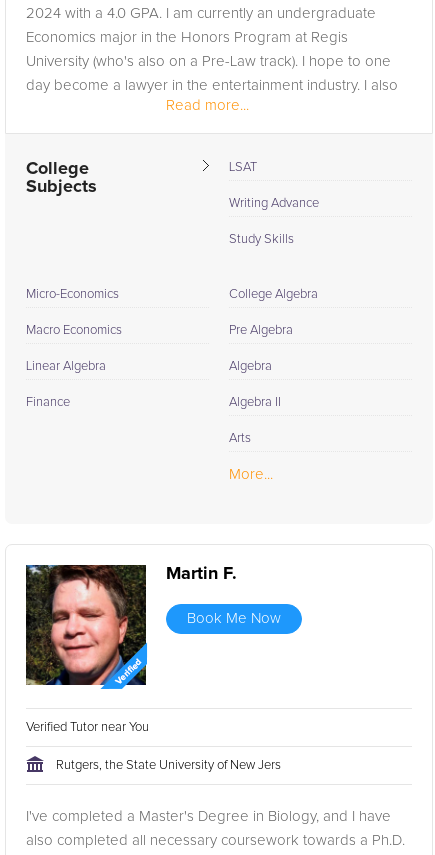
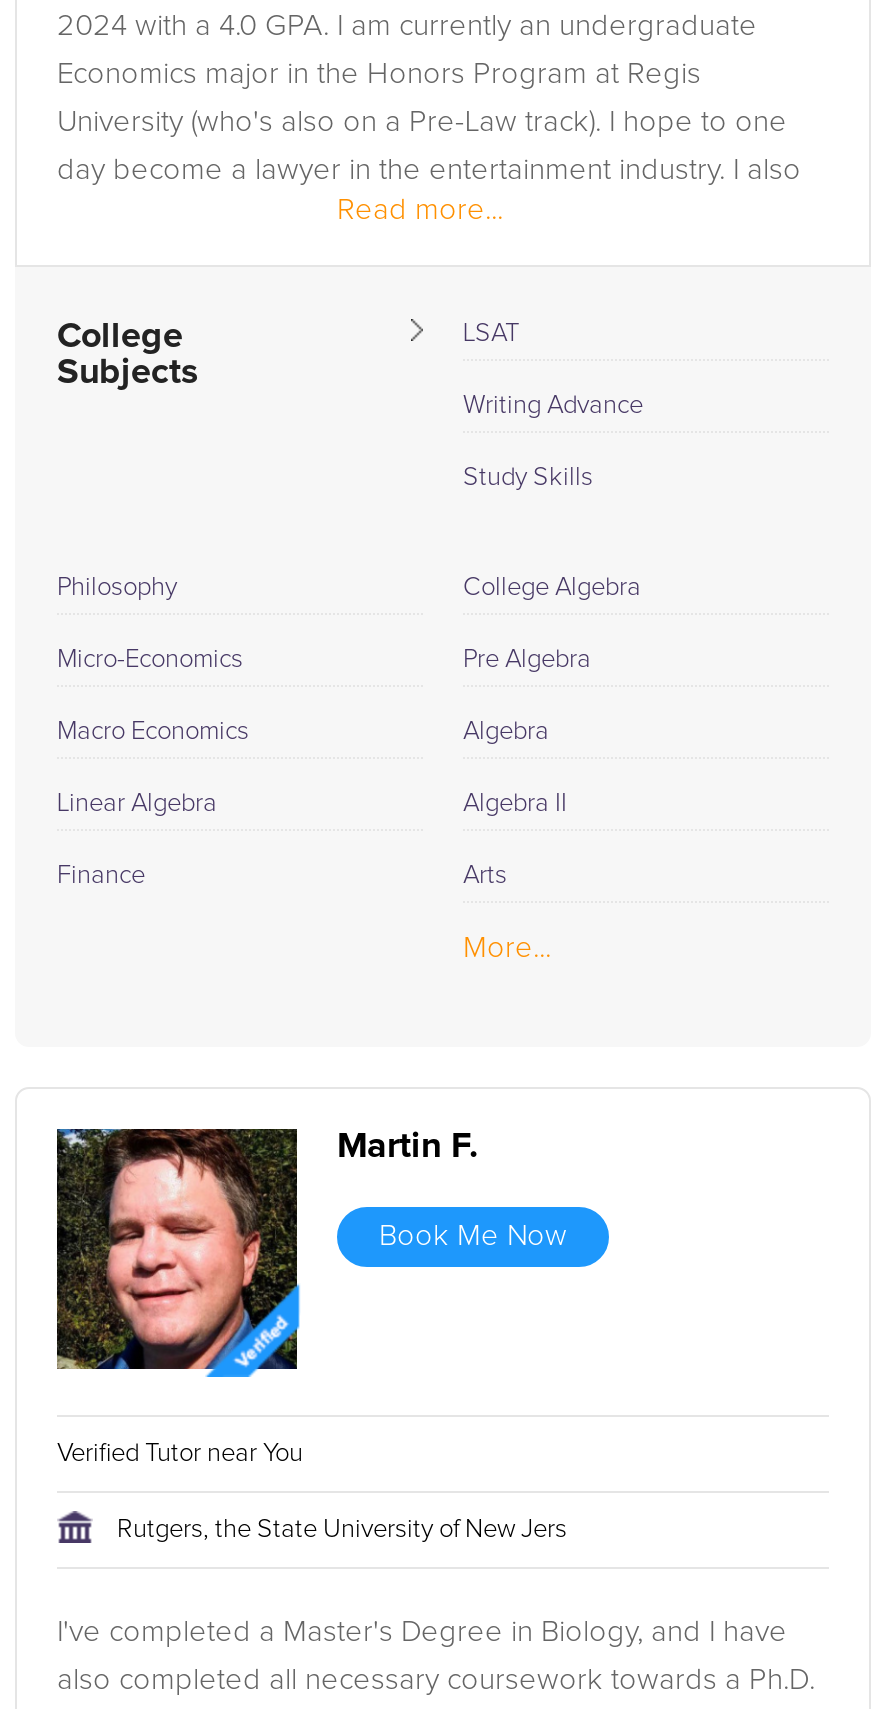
moved [26,288,122,409] -> [57,647,249,889]: Micro-Economics | Macro Economics | Linear Algebra | Finance
none -> [57,575,177,601] Philosophy

